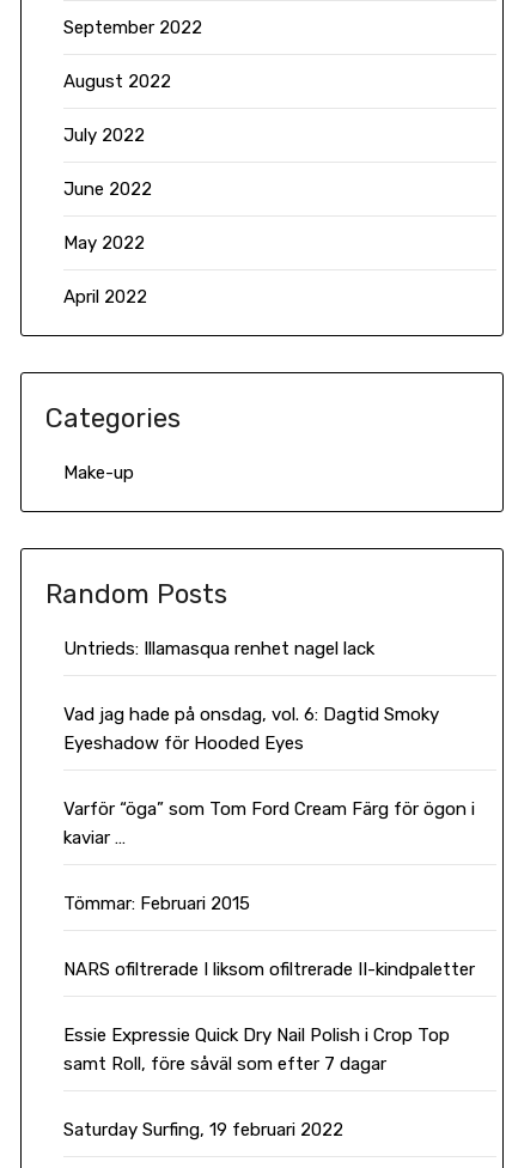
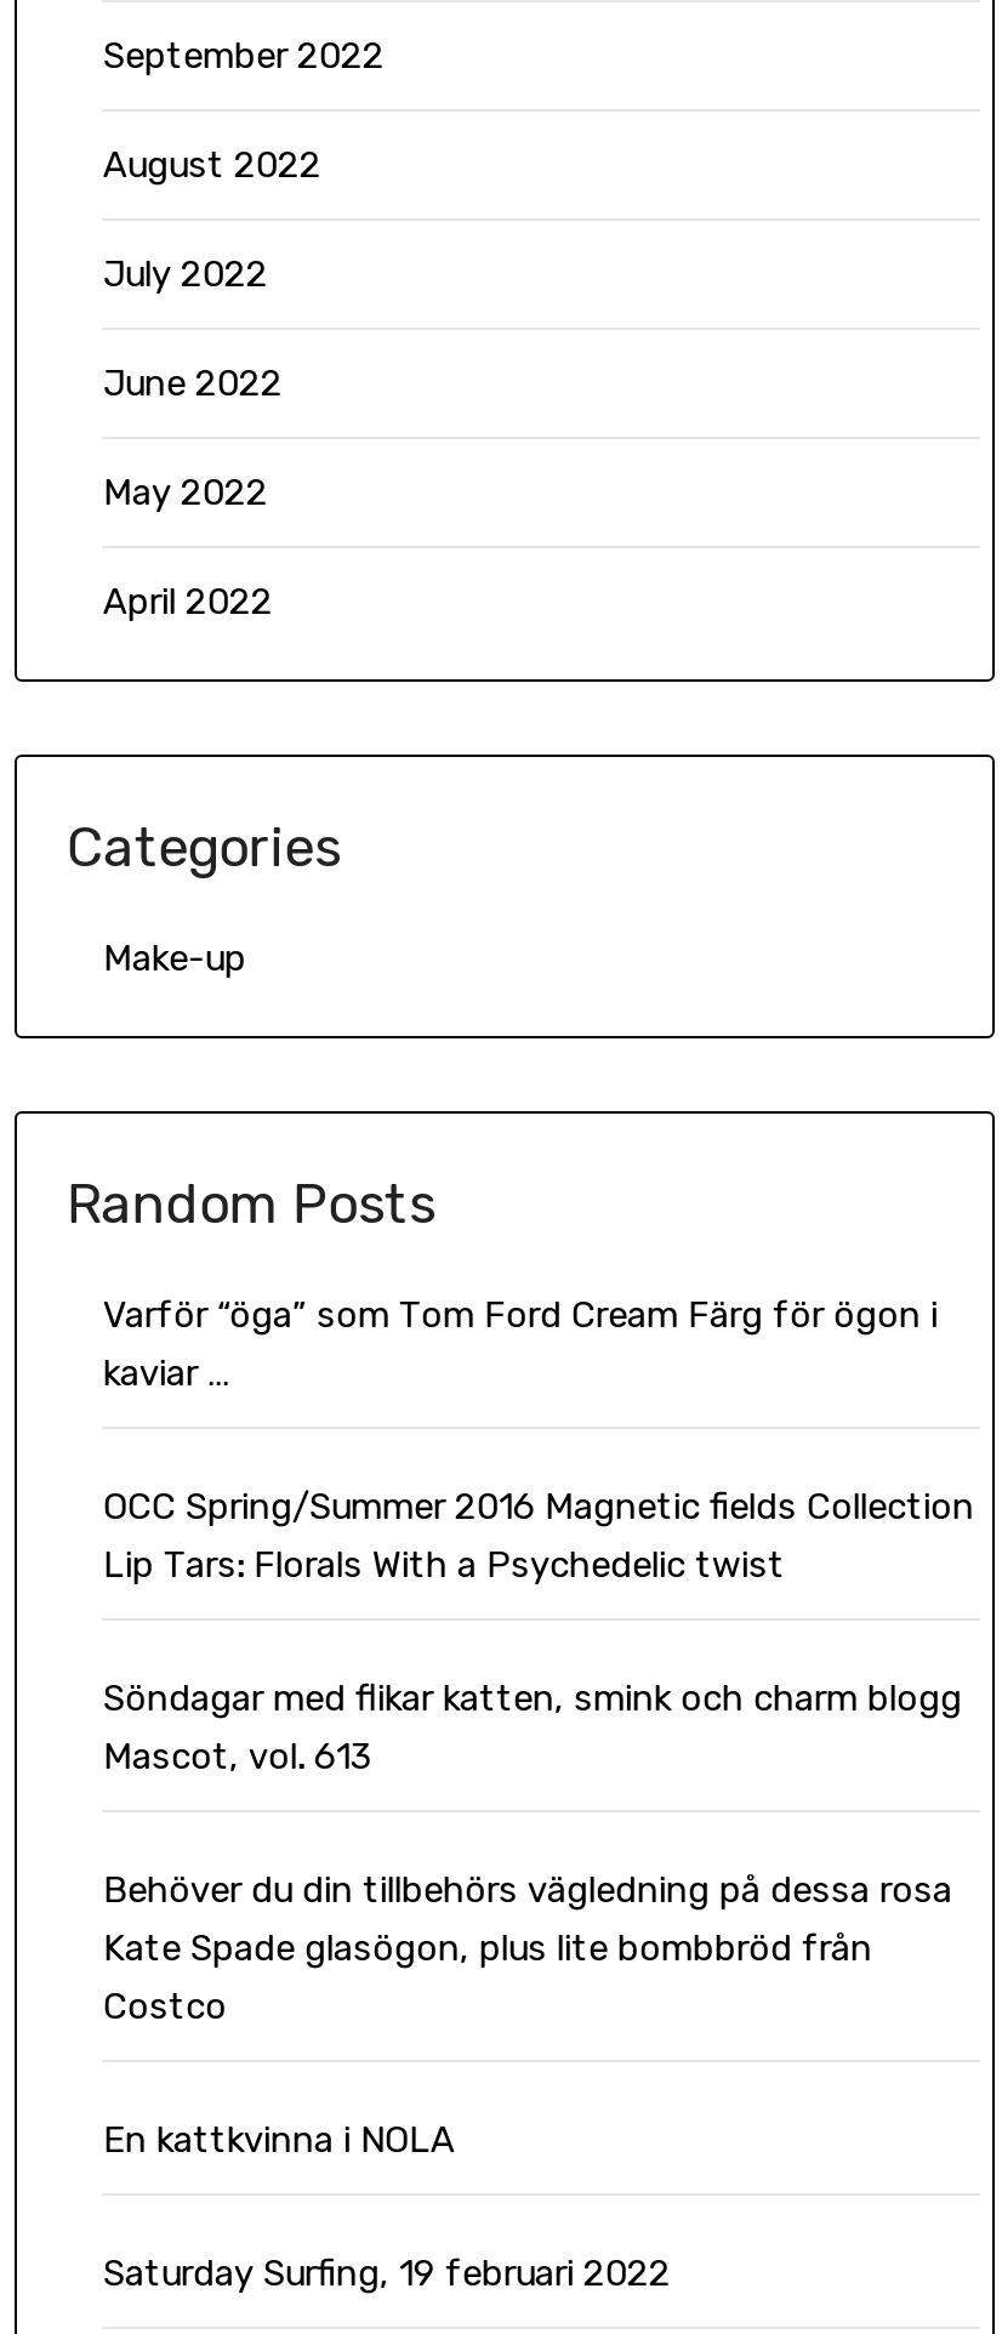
[64,637,439,753] Untrieds: Illamasqua renhet nagel lack | Vad jag hade på onsdag, vol. 6: Dagtid Smoky | Eyeshadow för Hooded Eyes -> none
moved [64,798,475,848] -> [103,1292,937,1394]: Varför “öga” som Tom Ford Cream Färg för ögon i | kaviar …
[64,892,475,1074] Tömmar: Februari 2015 | NARS ofiltrerade I liksom ofiltrerade II-kindpaletter | Essie Expressie Quick Dry Nail Polish i Crop Top | samt Roll, före såväl som efter 7 dagar -> [103,1484,974,2161] OCC Spring/Summer 2016 Magnetic fields Collection | Lip Tars: Florals With a Psychedelic twist | Söndagar med flikar katten, smink och charm blogg | Mascot, vol. 613 | Behöver du din tillbehörs vägledning på dessa rosa | Kate Spade glasögon, plus lite bombbröd från | Costco | En kattkvinna i NOLA

